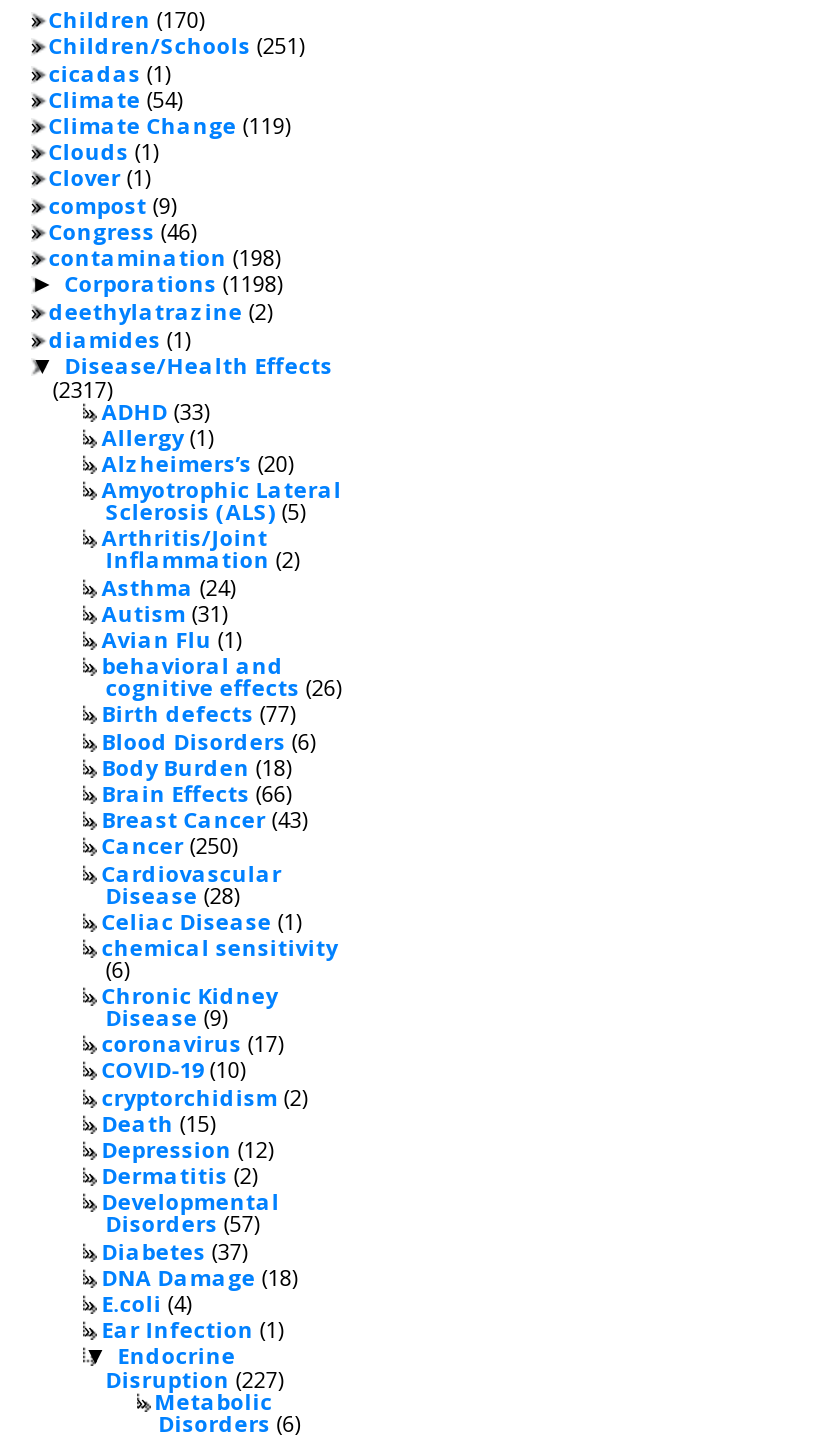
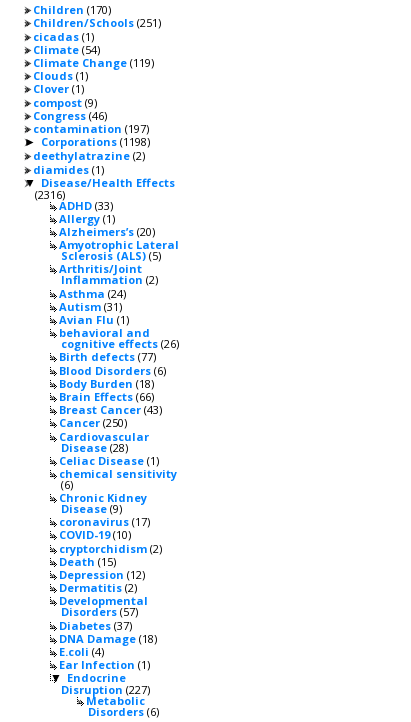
[49,242,281,272] contamination (198) -> [33,121,149,136] contamination (197)
[53,373,113,403] (2317) -> [35,187,65,202] (2316)

